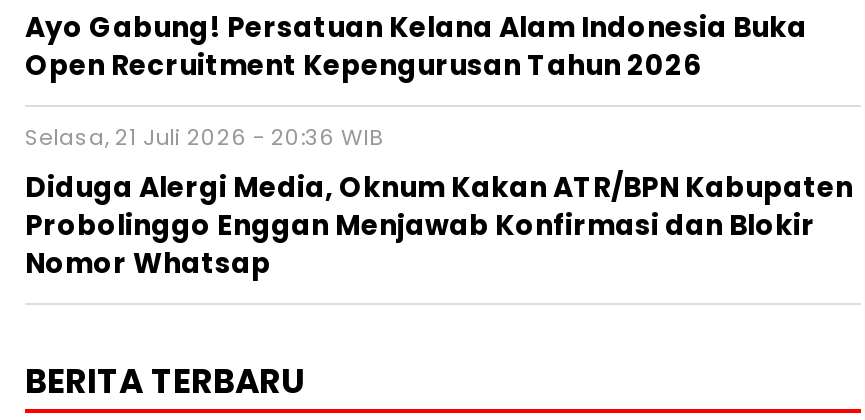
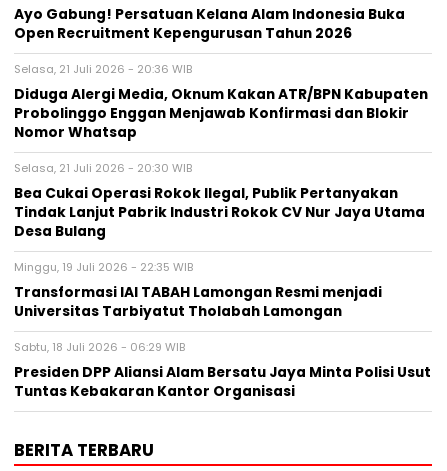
none -> [14,160,431,401] Selasa, 21 Juli 2026 - 20:30 WIB | Bea Cukai Operasi Rokok Ilegal, Publik Pertanyakan | Tindak Lanjut Pabrik Industri Rokok CV Nur Jaya Utama | Desa Bulang | Minggu, 19 Juli 2026 - 22:35 WIB | Transformasi IAI TABAH Lamongan Resmi menjadi | Universitas Tarbiyatut Tholabah Lamongan | Sabtu, 18 Juli 2026 - 06:29 WIB | Presiden DPP Aliansi Alam Bersatu Jaya Minta Polisi Usut | Tuntas Kebakaran Kantor Organisasi

